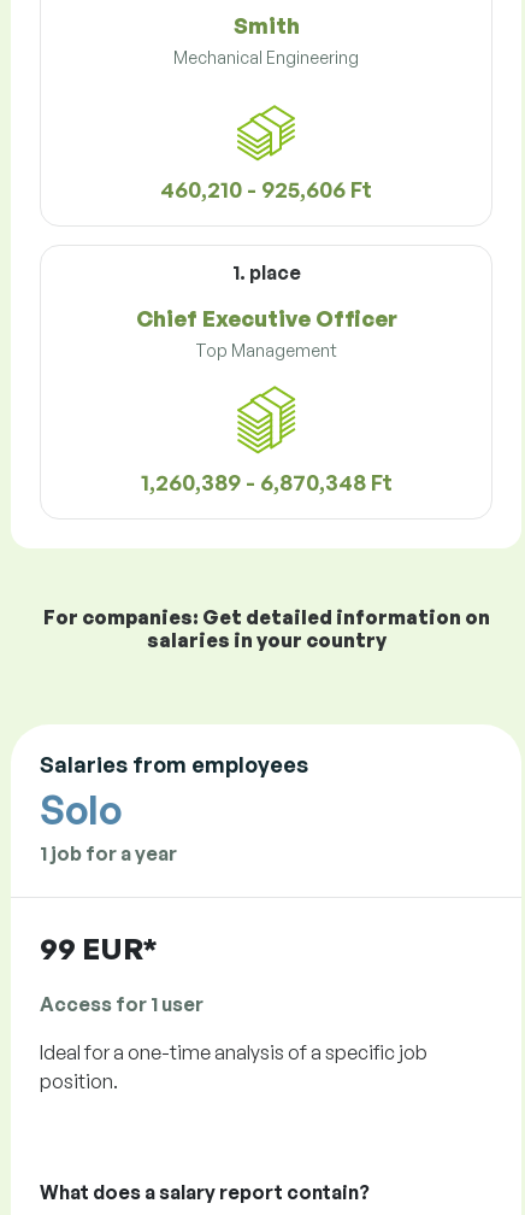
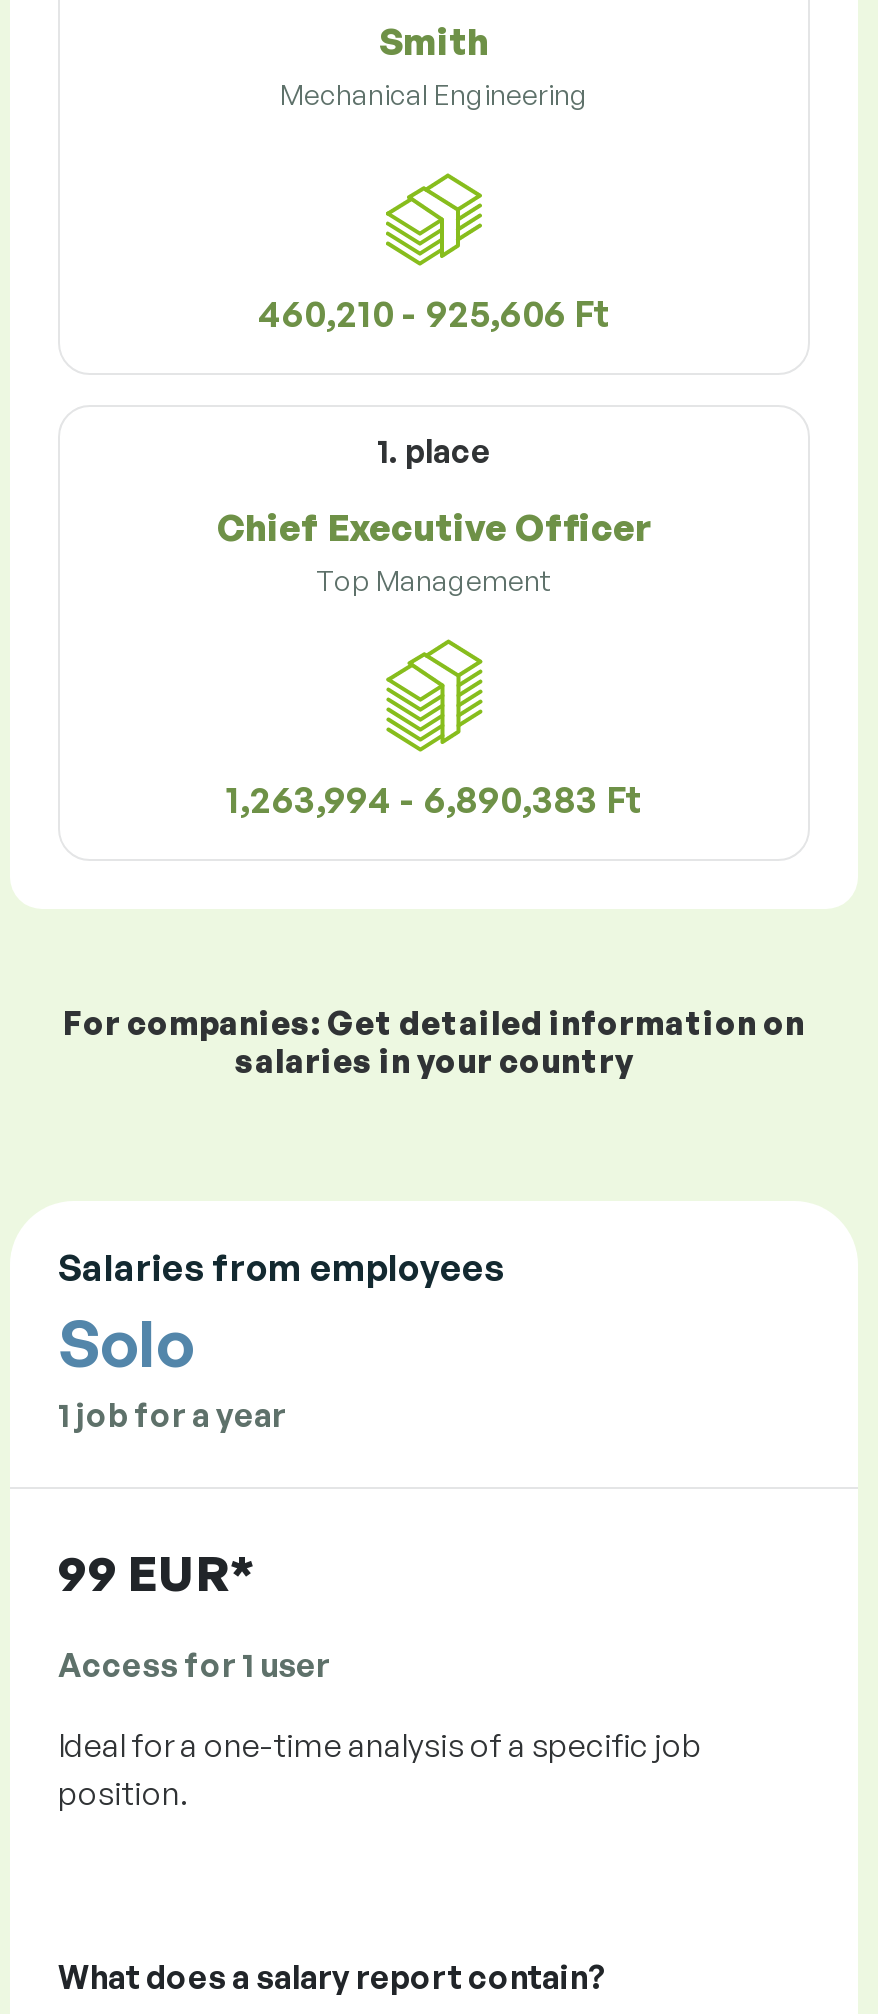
[140,469,392,496] 1,260,389 - 6,870,348 Ft -> [226,777,642,821] 1,263,994 - 6,890,383 Ft

